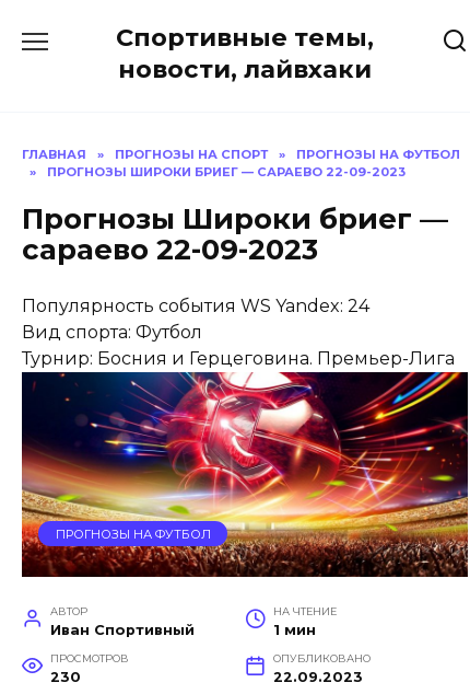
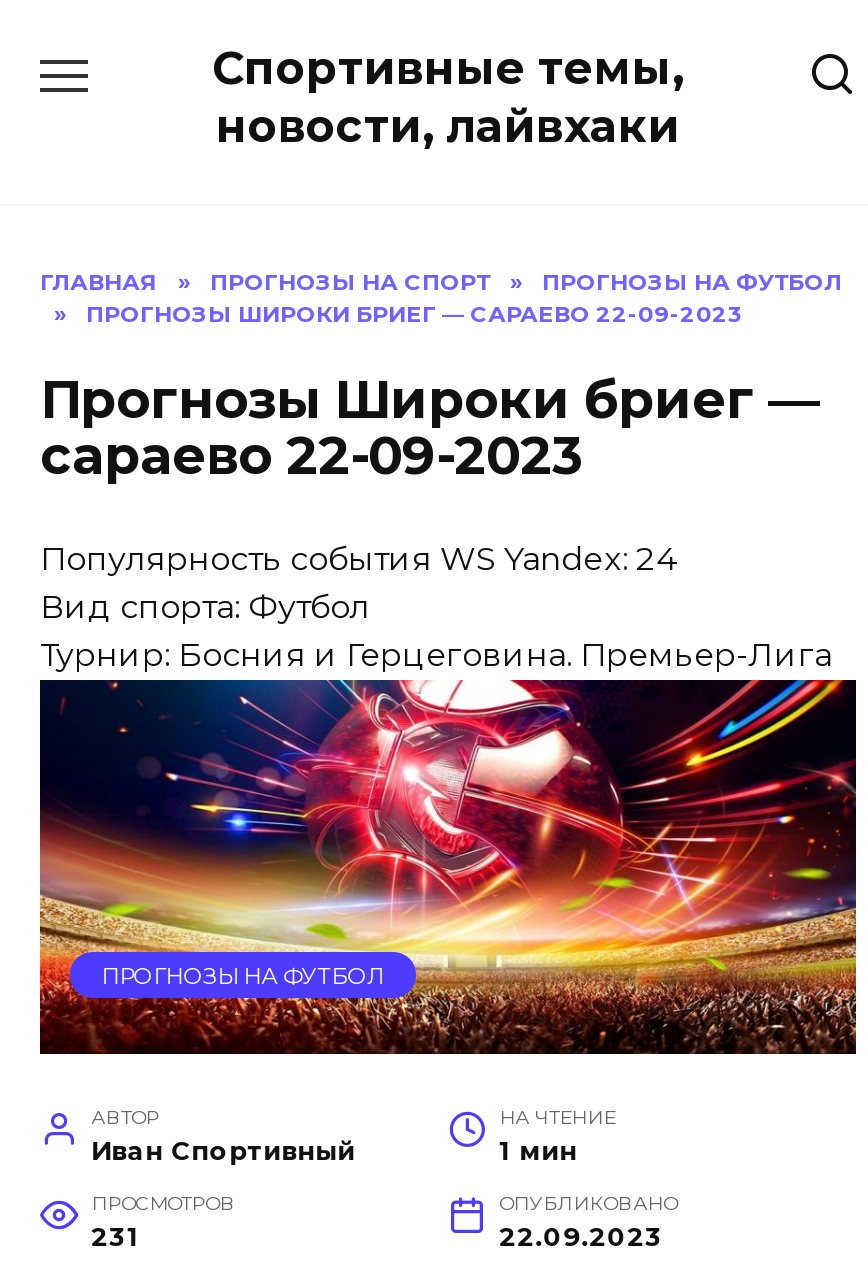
[50,669,80,686] 230 -> [91,1223,139,1253] 231

